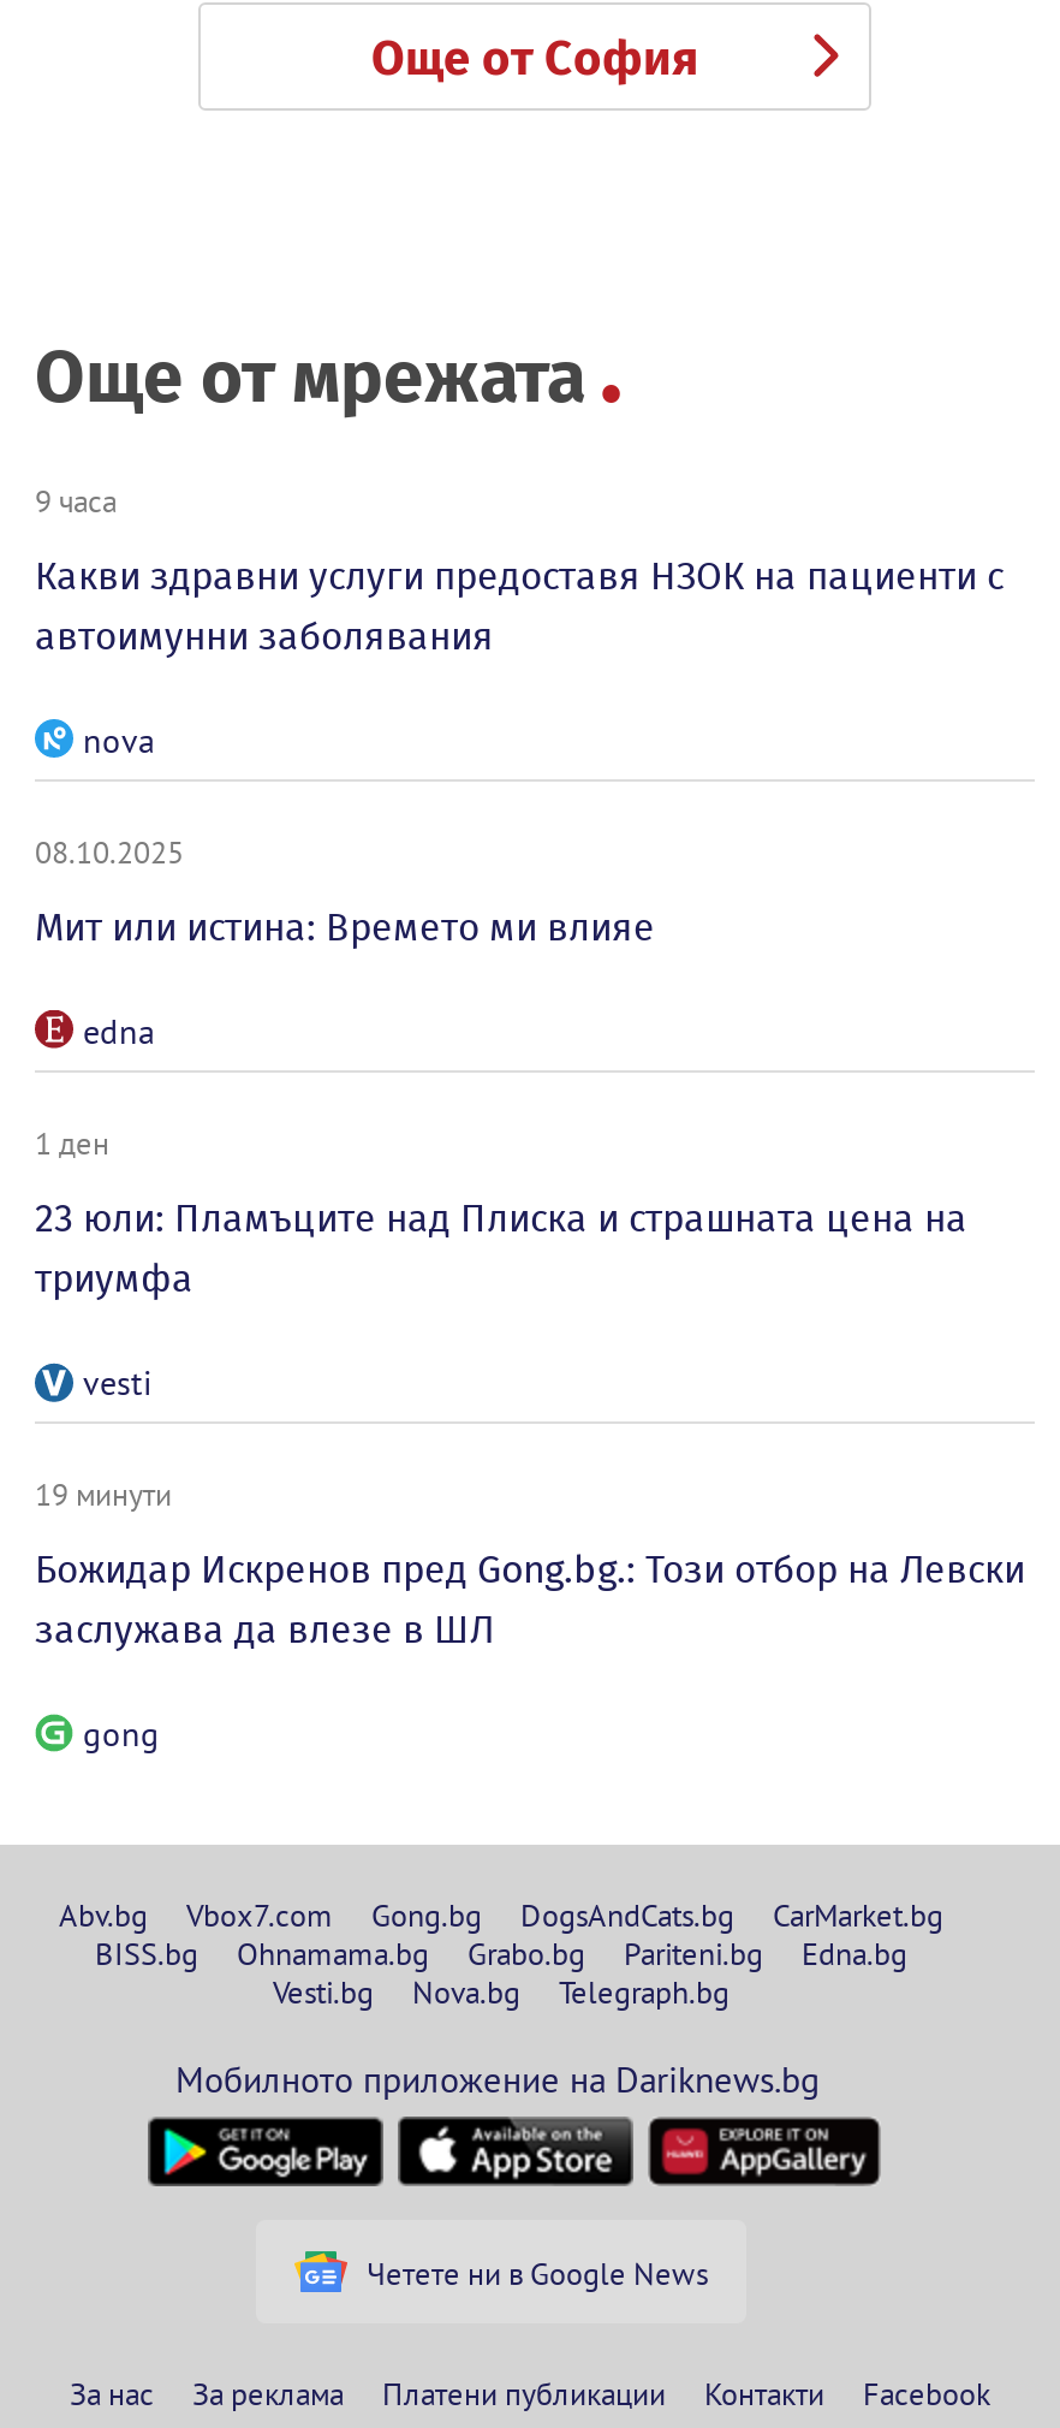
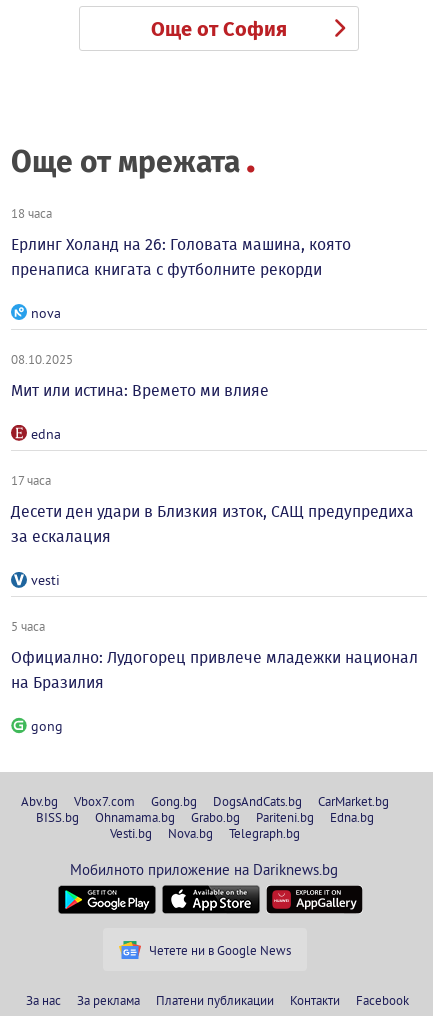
[35,481,117,520] 9 часа -> [11,205,52,221] 18 часа
[35,553,1004,659] Какви здравни услуги предоставя НЗОК на пациенти с | автоимунни заболявания -> [11,235,351,279] Ерлинг Холанд на 26: Головата машина, която | пренаписа книгата с футболните рекорди
[35,1123,109,1162] 1 ден -> [11,472,51,488] 17 часа
[35,1195,967,1301] 23 юли: Пламъците над Плиска и страшната цена на | триумфа -> [11,502,414,546] Десети ден удари в Близкия изток, САЩ предупредиха | за ескалация
[35,1474,172,1513] 19 минути -> [11,618,45,634] 5 часа
[35,1547,1025,1652] Божидар Искренов пред Gong.bg.: Този отбор на Левски | заслужава да влезе в ШЛ -> [11,648,418,692] Официално: Лудогорец привлече младежки национал | на Бразилия

